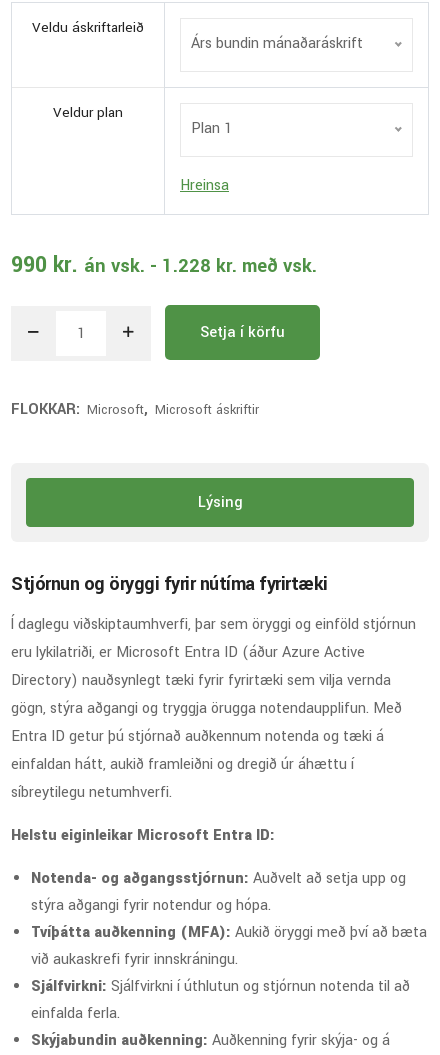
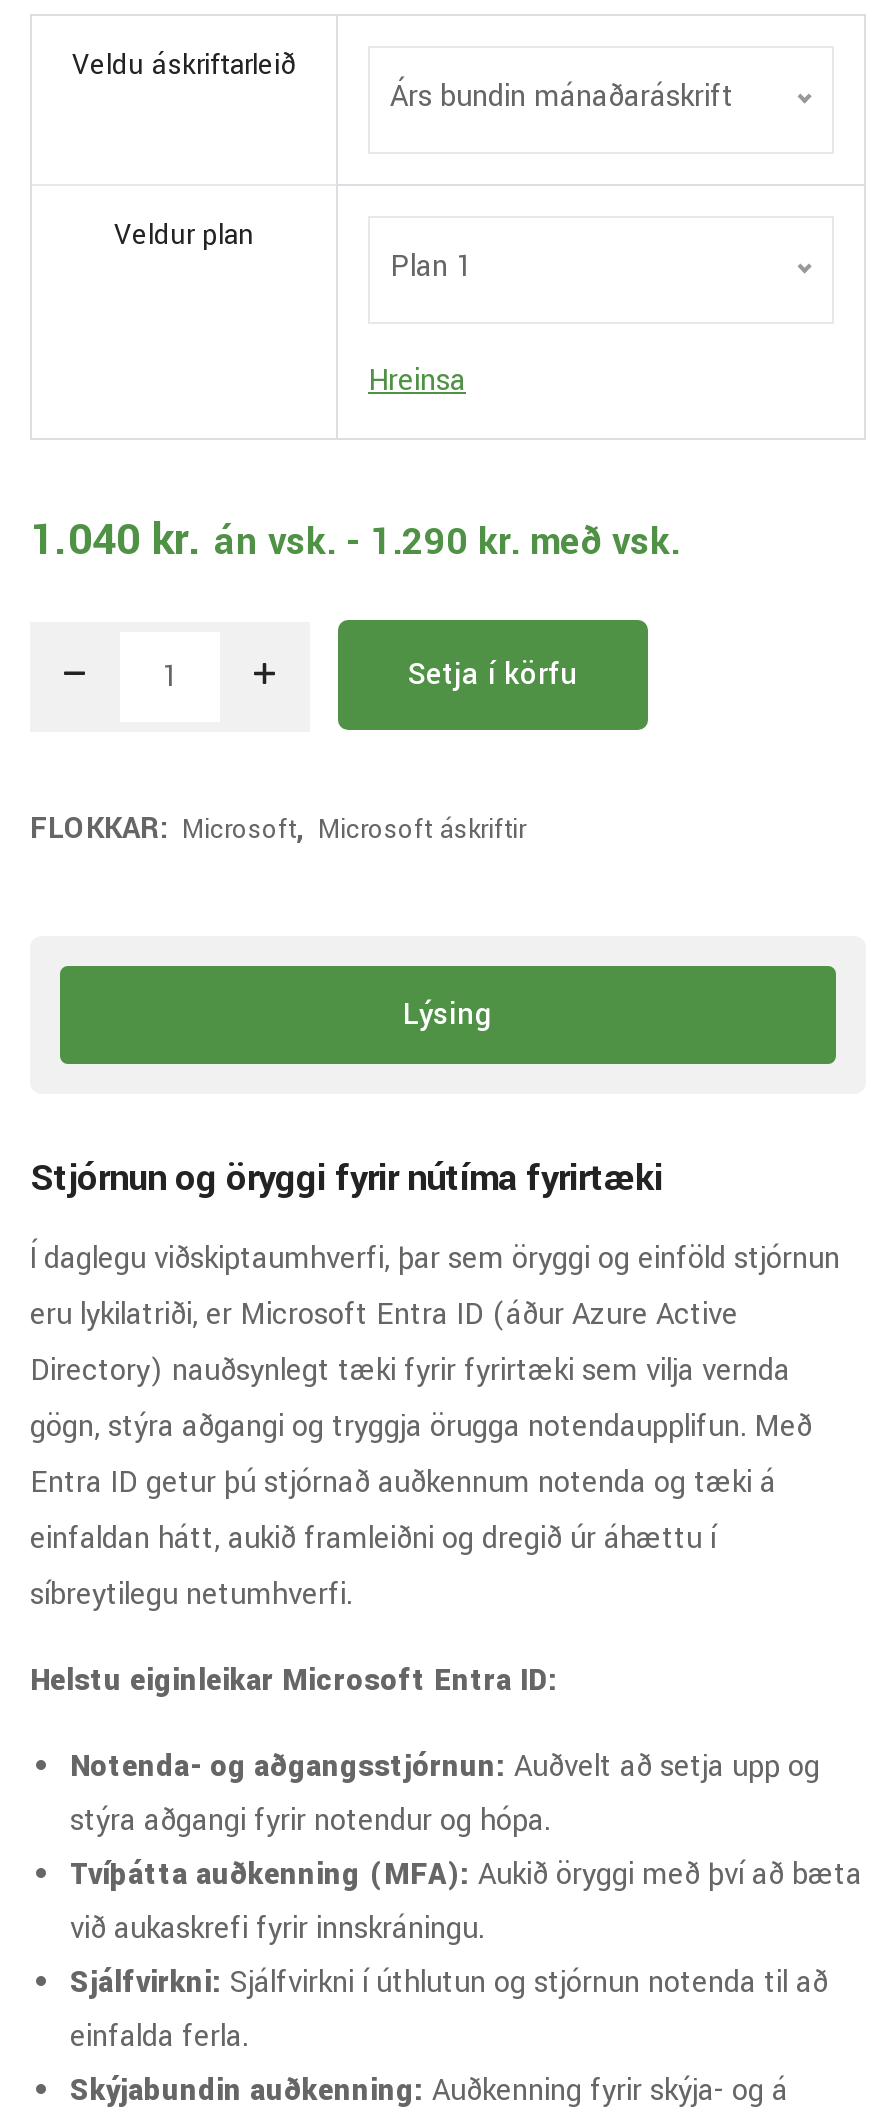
[11,249,317,281] 990 kr. án vsk. - 1.228 kr. með vsk. -> [30,508,680,572] 1.040 kr. án vsk. - 1.290 kr. með vsk.

